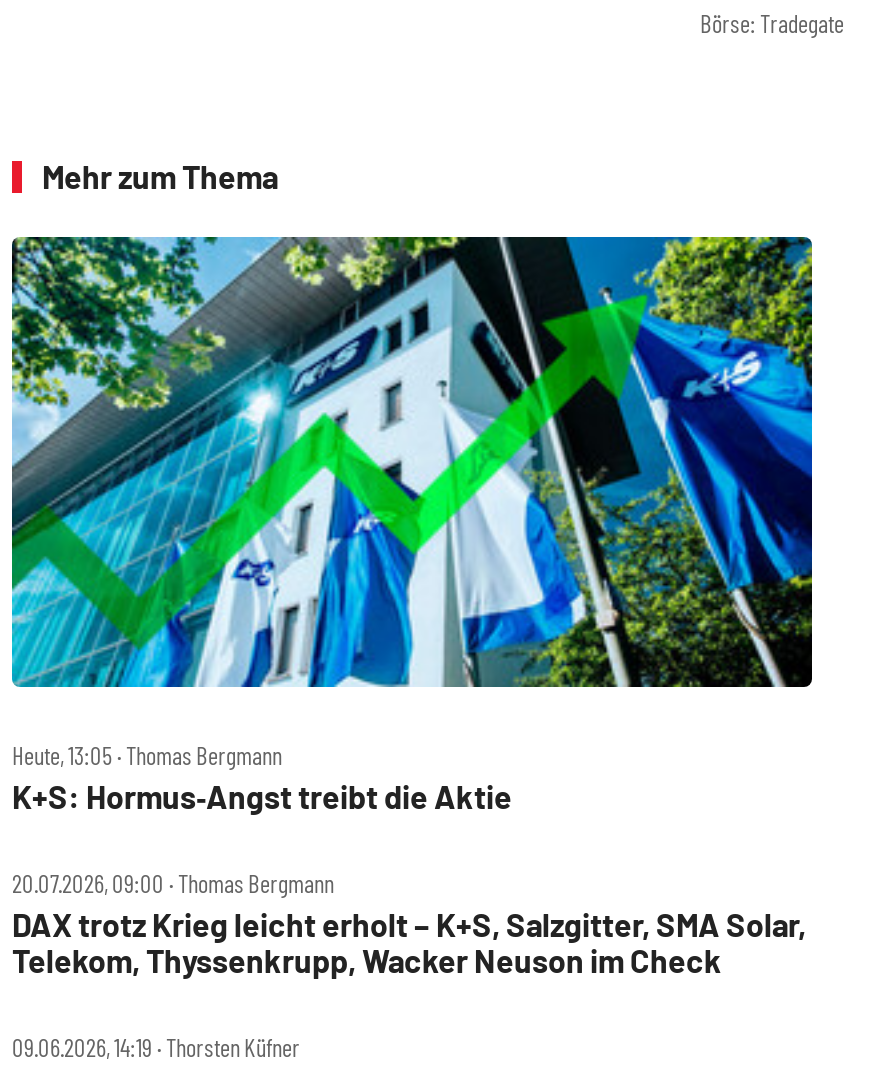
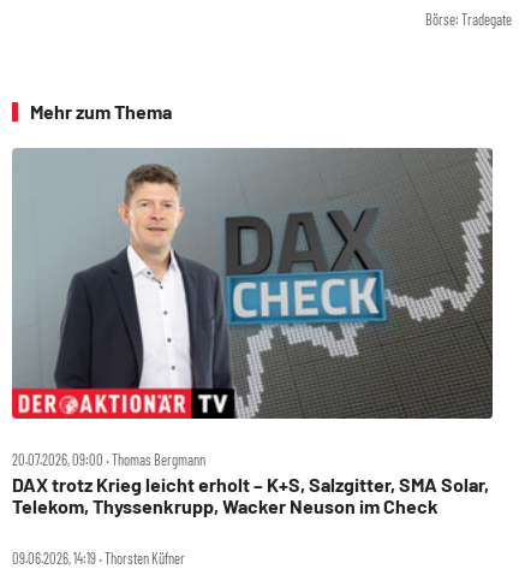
[10,235,814,689] [image] -> [12,147,493,419] [image]
[12,741,512,815] Heute, 13:05 ‧ Thomas Bergmann | K+S: Hormus‑Angst treibt die Aktie -> none

